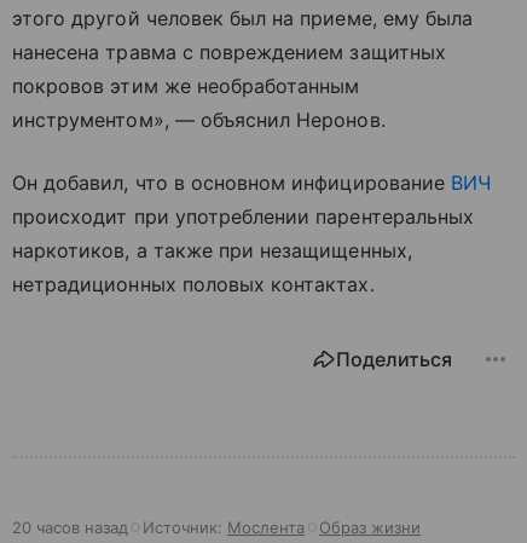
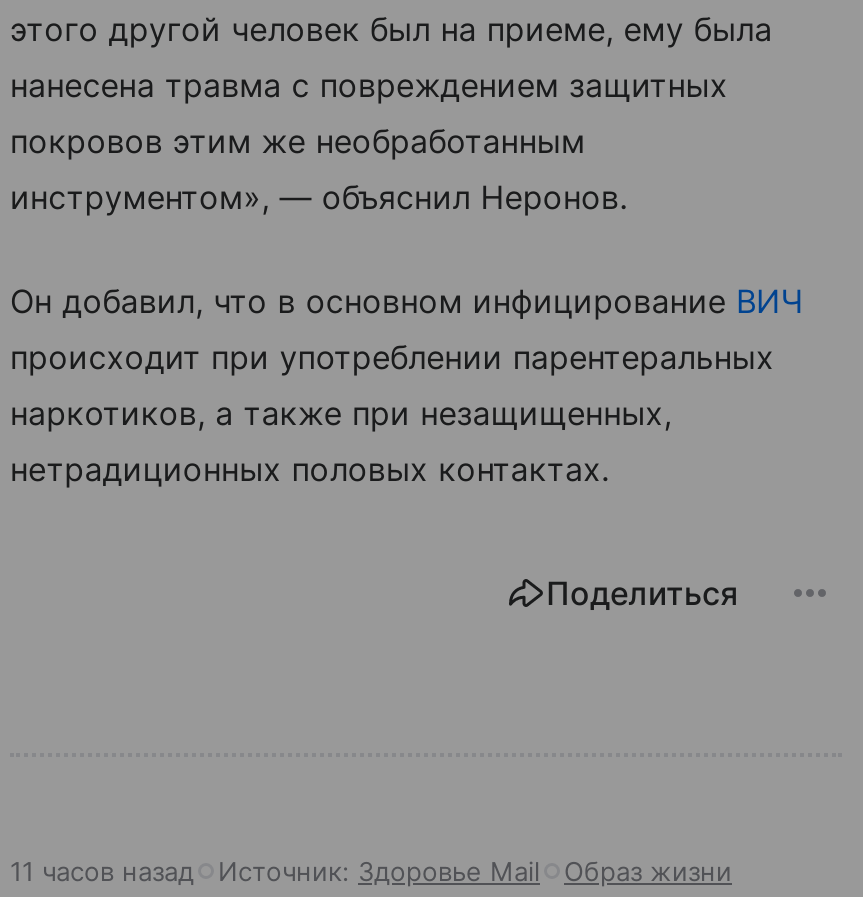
[12,518,305,537] 20 часов назад | Источник: Мослента -> [10,855,540,887] 11 часов назад | Источник: Здоровье Mail

